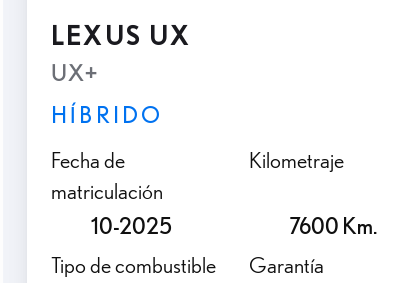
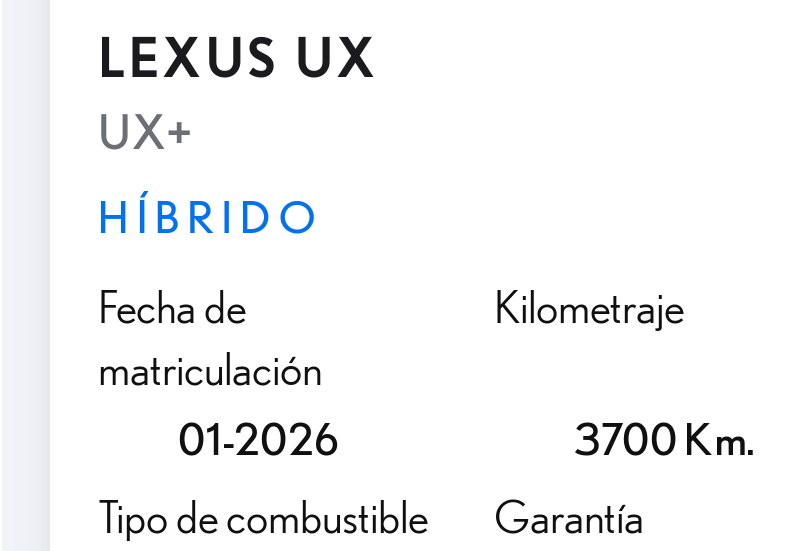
[91,212,172,239] 10-2025 -> [178,410,338,464] 01-2026
[289,212,377,239] 7600 Km. -> [574,410,754,464] 3700 Km.

